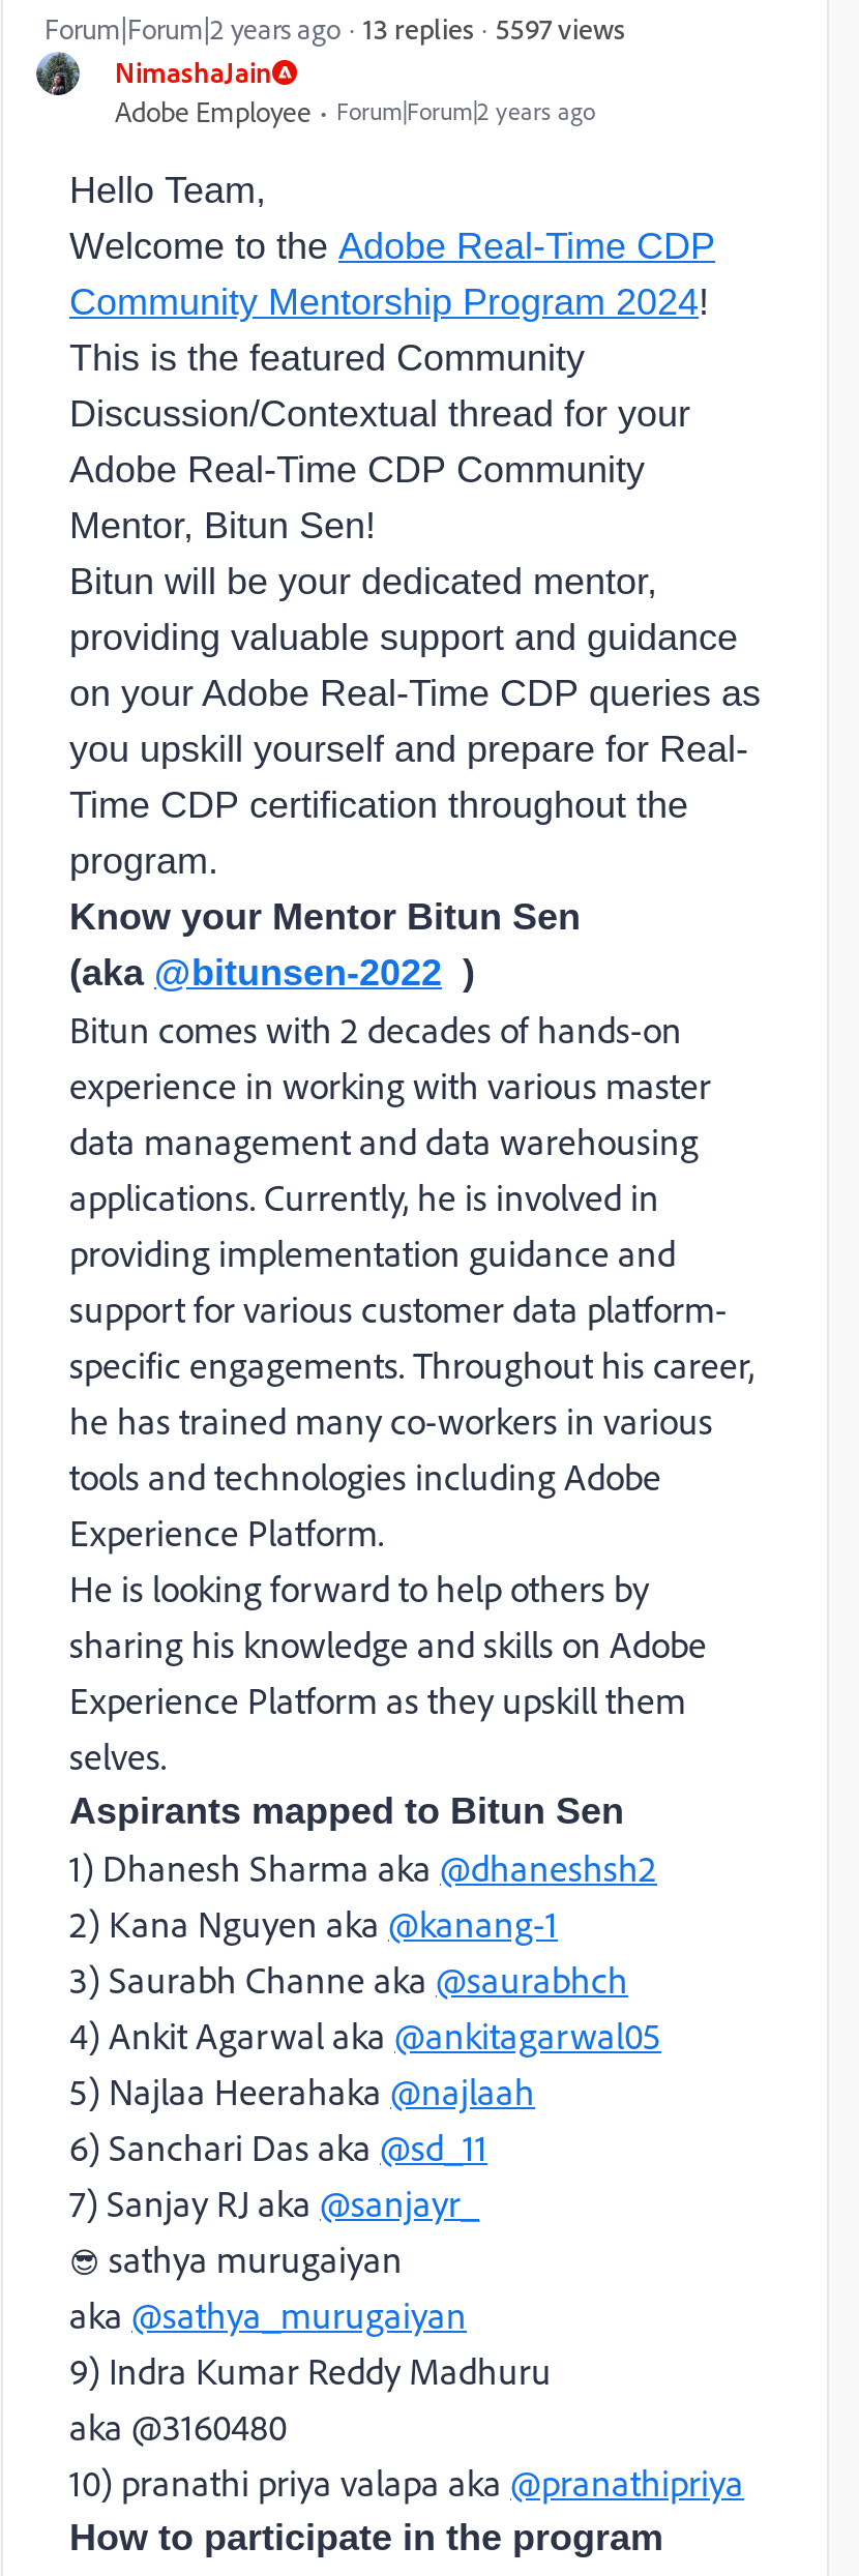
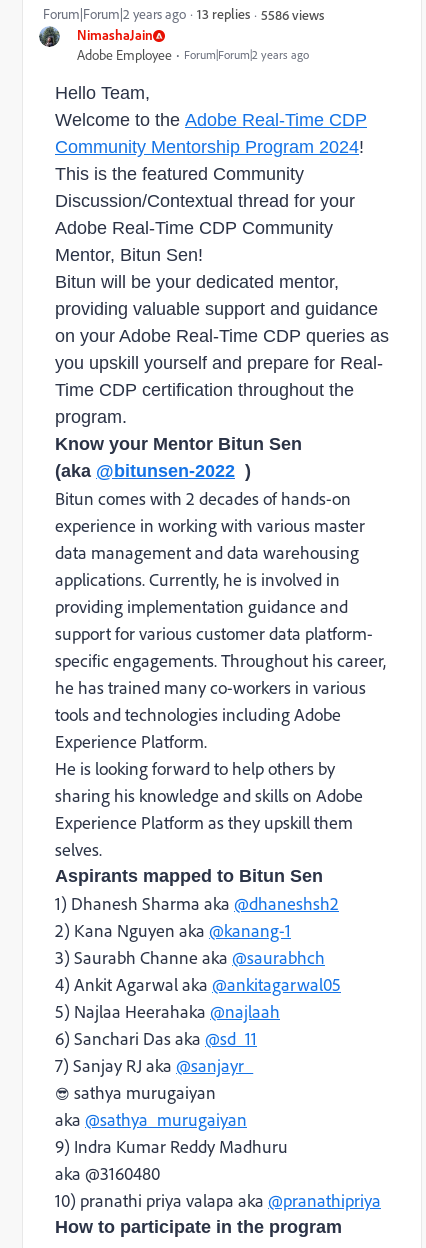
[496,9,624,45] 5597 views -> [261,5,324,22] 5586 views

